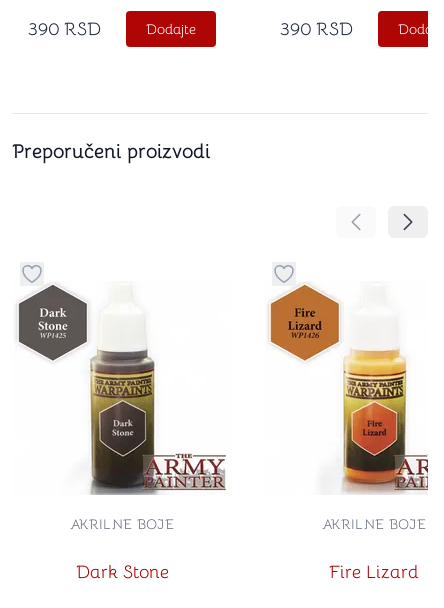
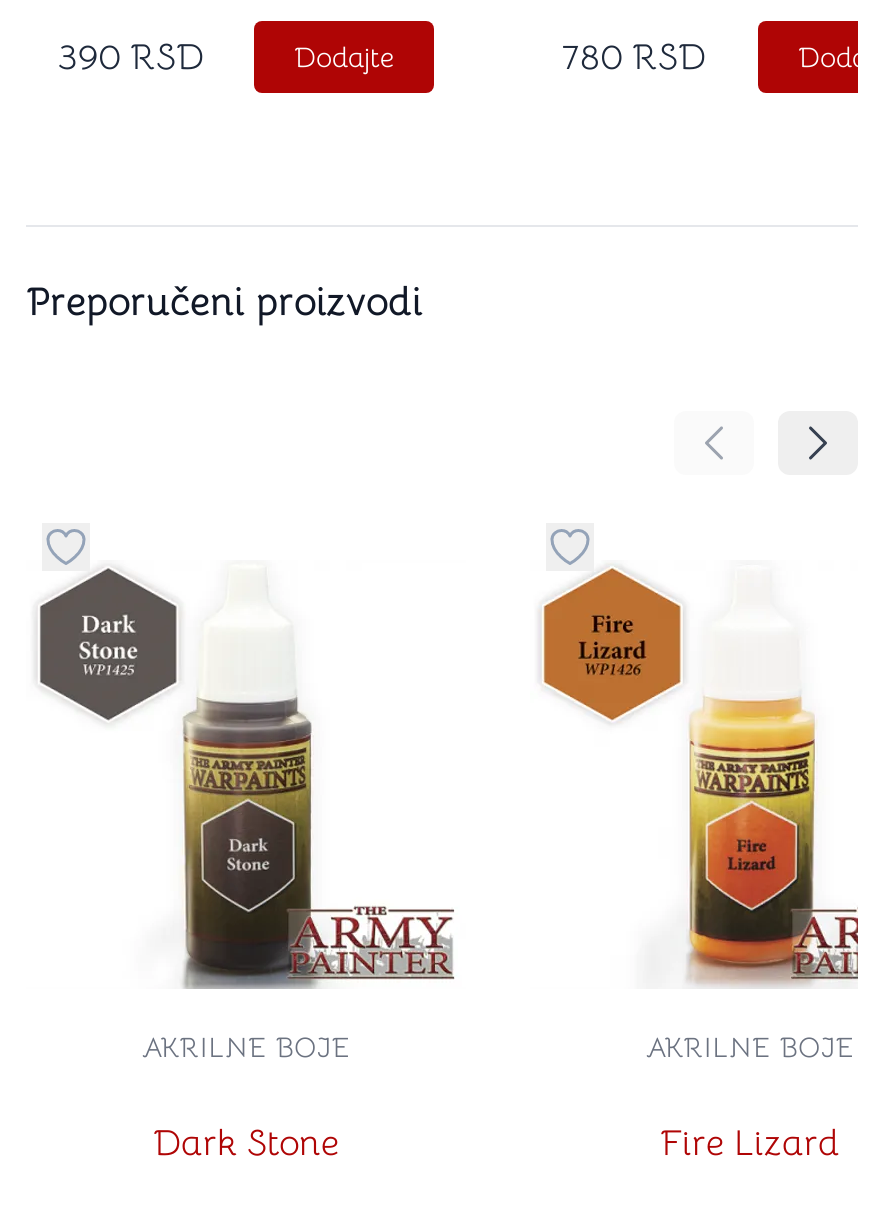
[280,18,353,40] 390 RSD -> [562,35,706,79] 780 RSD

